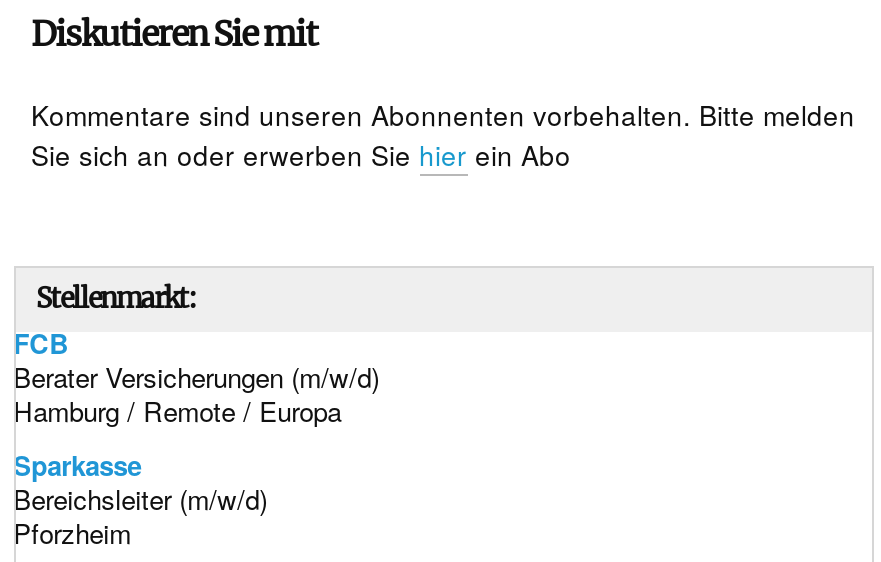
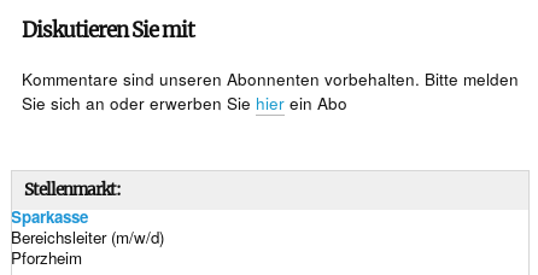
[13,325,379,431] FCB | Berater Versicherungen (m/w/d) | Hamburg / Remote / Europa -> none

